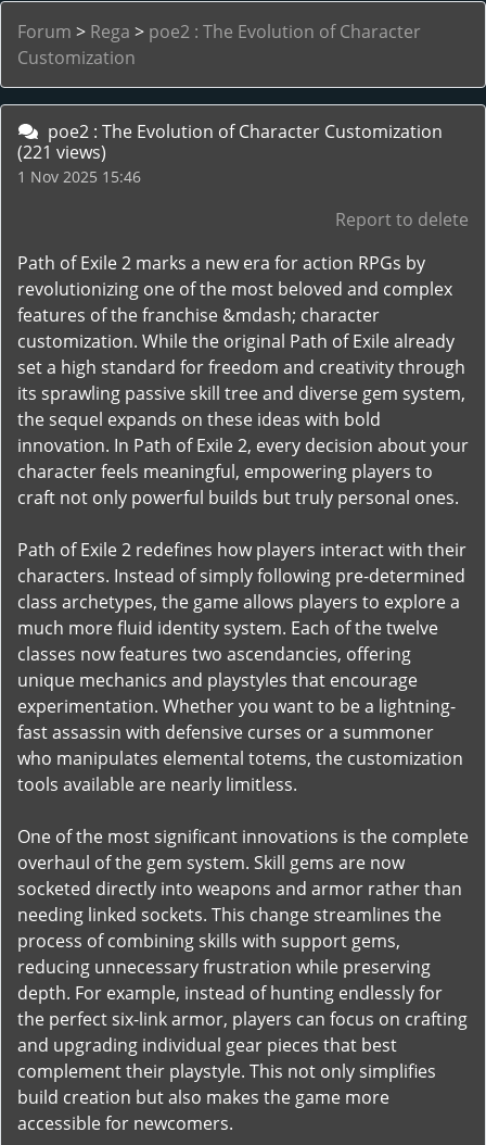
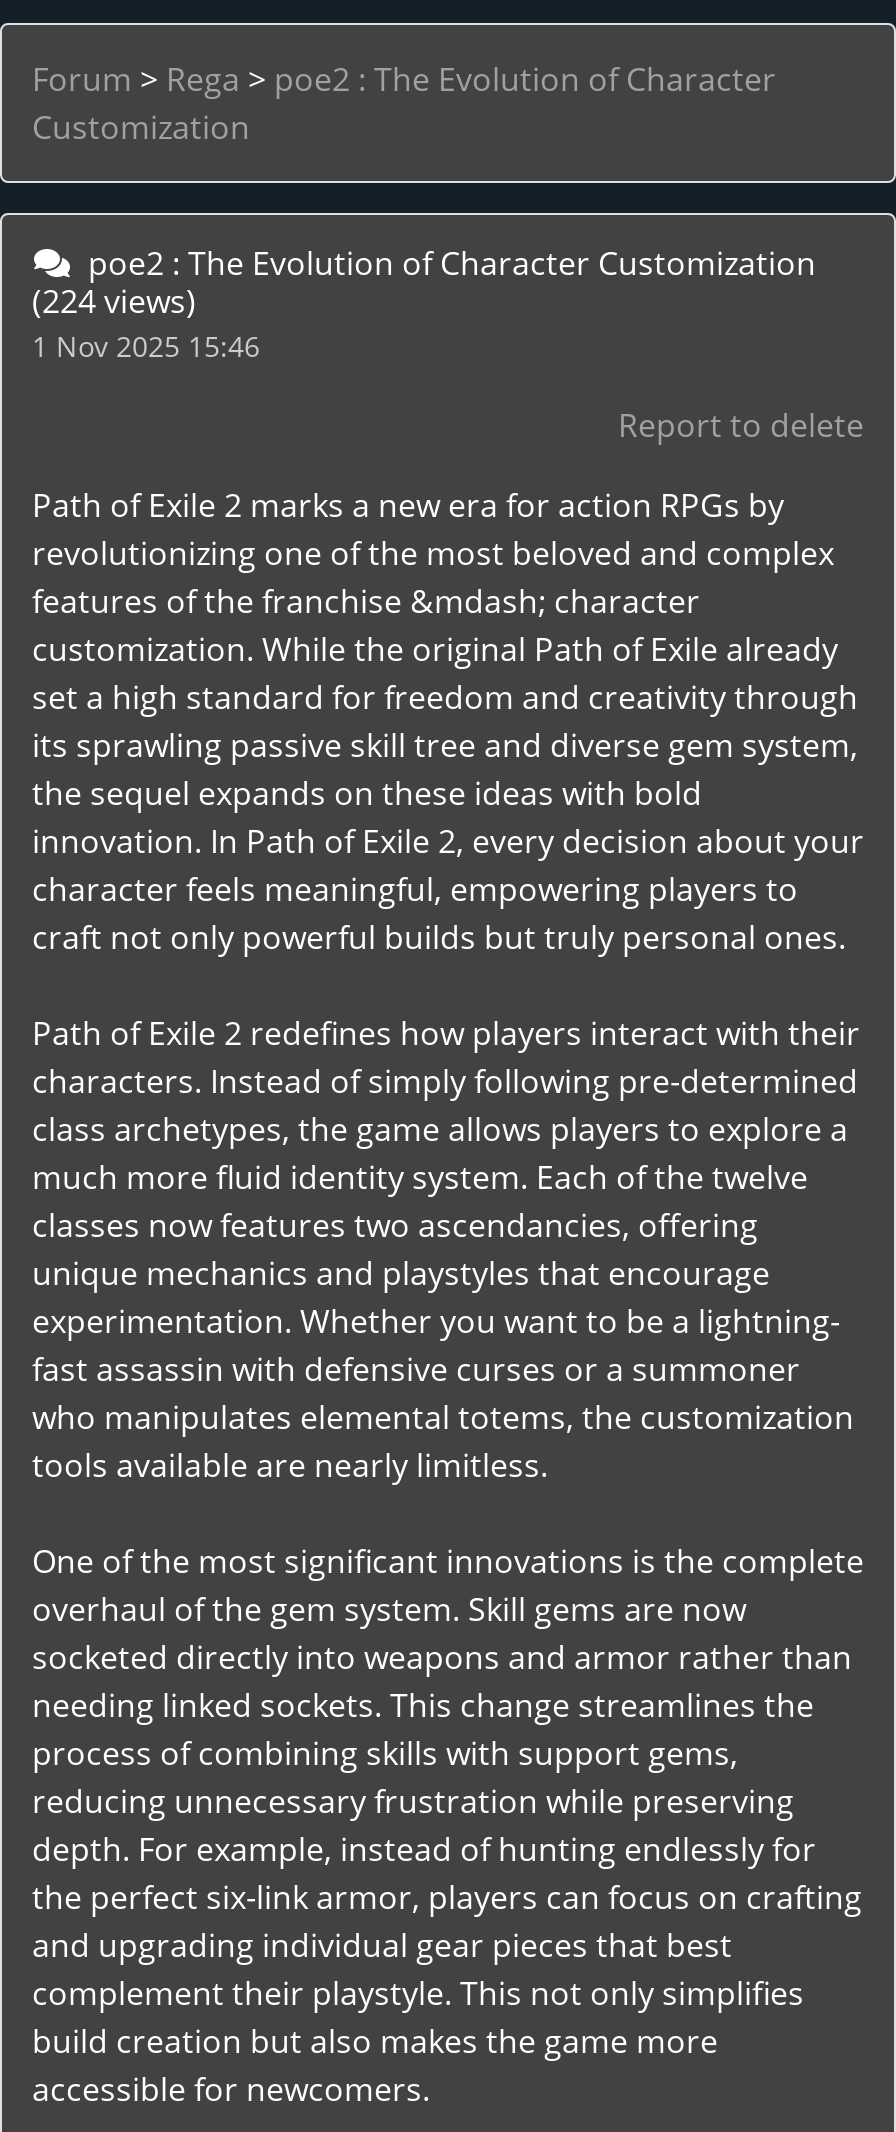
[17,140,106,164] (221 views) -> [32,279,196,323] (224 views)

